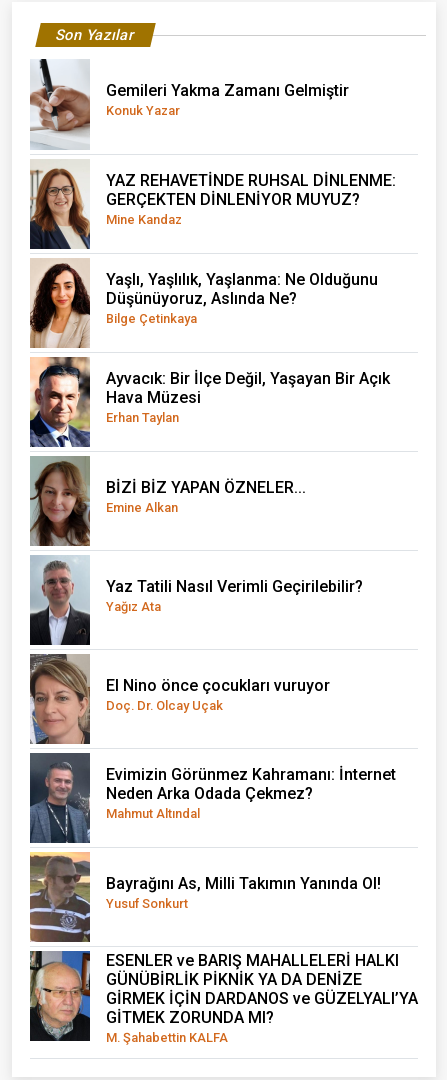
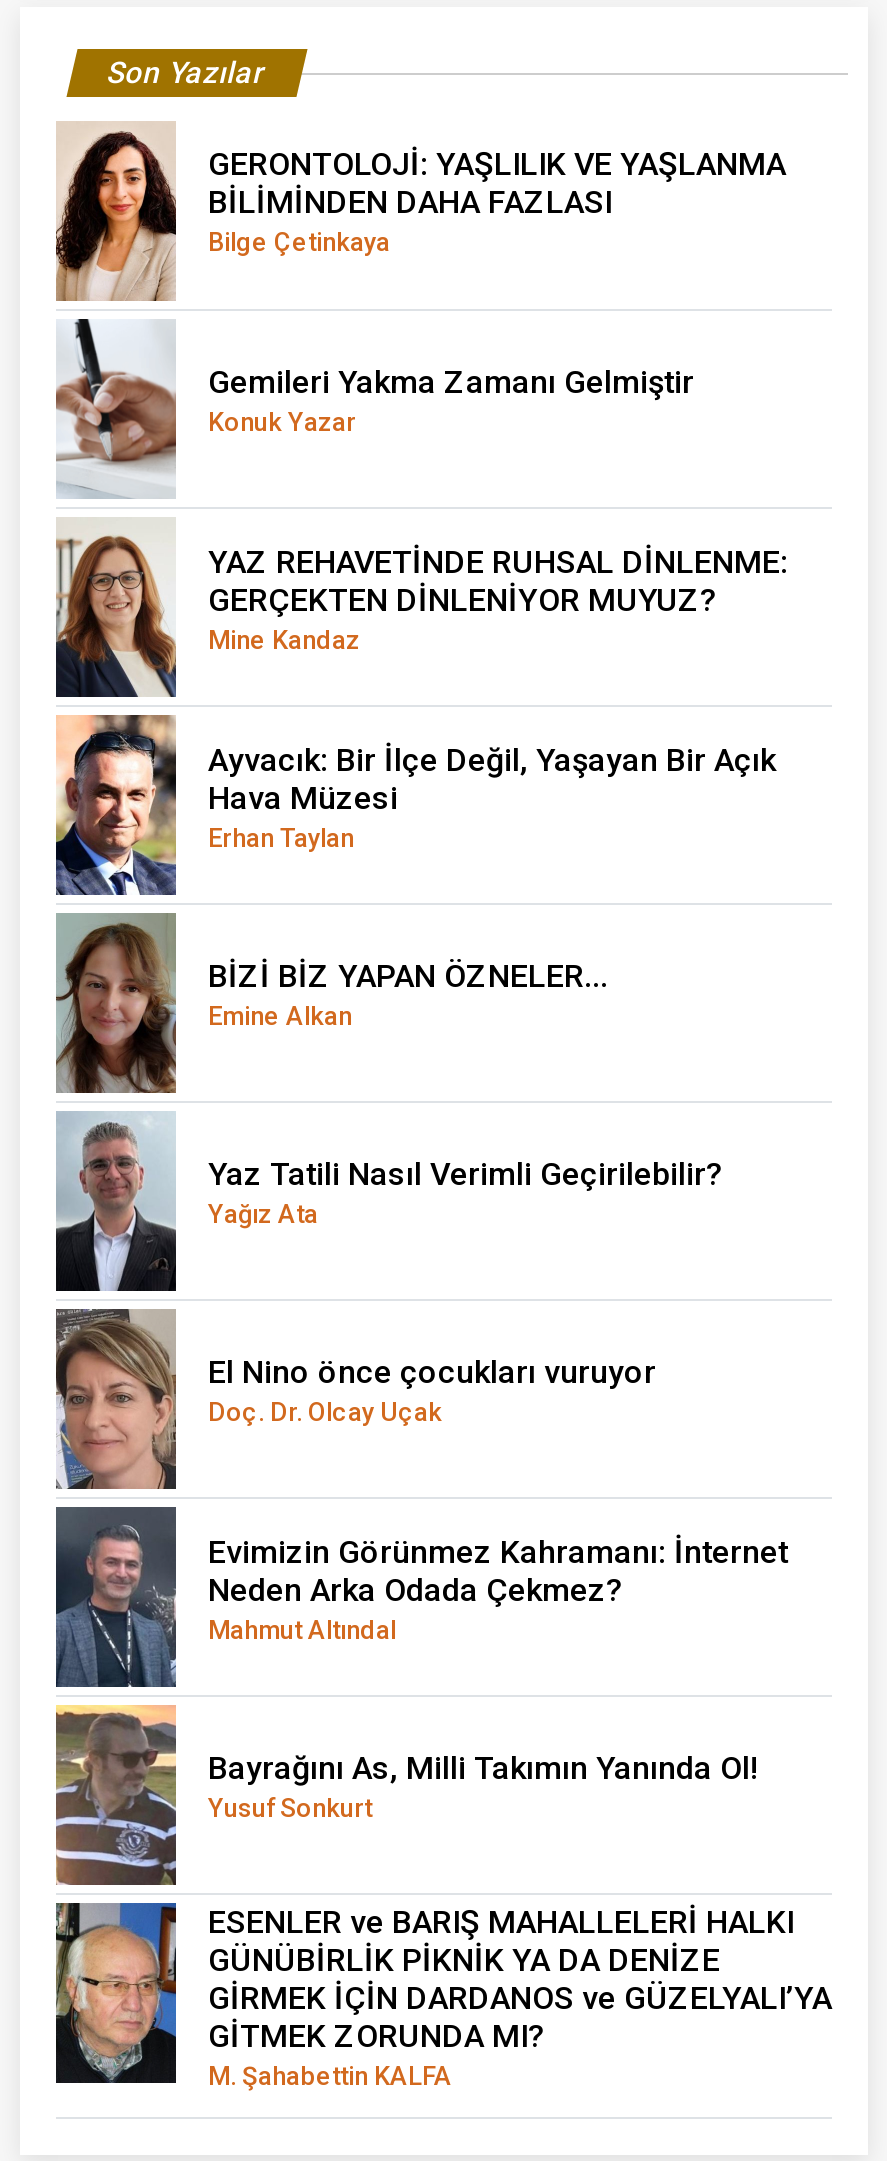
none -> [208,146,786,222] GERONTOLOJİ: YAŞLILIK VE YAŞLANMA | BİLİMİNDEN DAHA FAZLASI
moved [106,81,396,227] -> [208,363,788,654]: Gemileri Yakma Zamanı Gelmiştir | Konuk Yazar | YAZ REHAVETİNDE RUHSAL DİNLENME: | GERÇEKTEN DİNLENİYOR MUYUZ? | Mine Kandaz
moved [29,262,197,349] -> [54,122,390,302]: [image] | Bilge Çetinkaya
[106,270,378,308] Yaşlı, Yaşlılık, Yaşlanma: Ne Olduğunu | Düşünüyoruz, Aslında Ne? -> none

